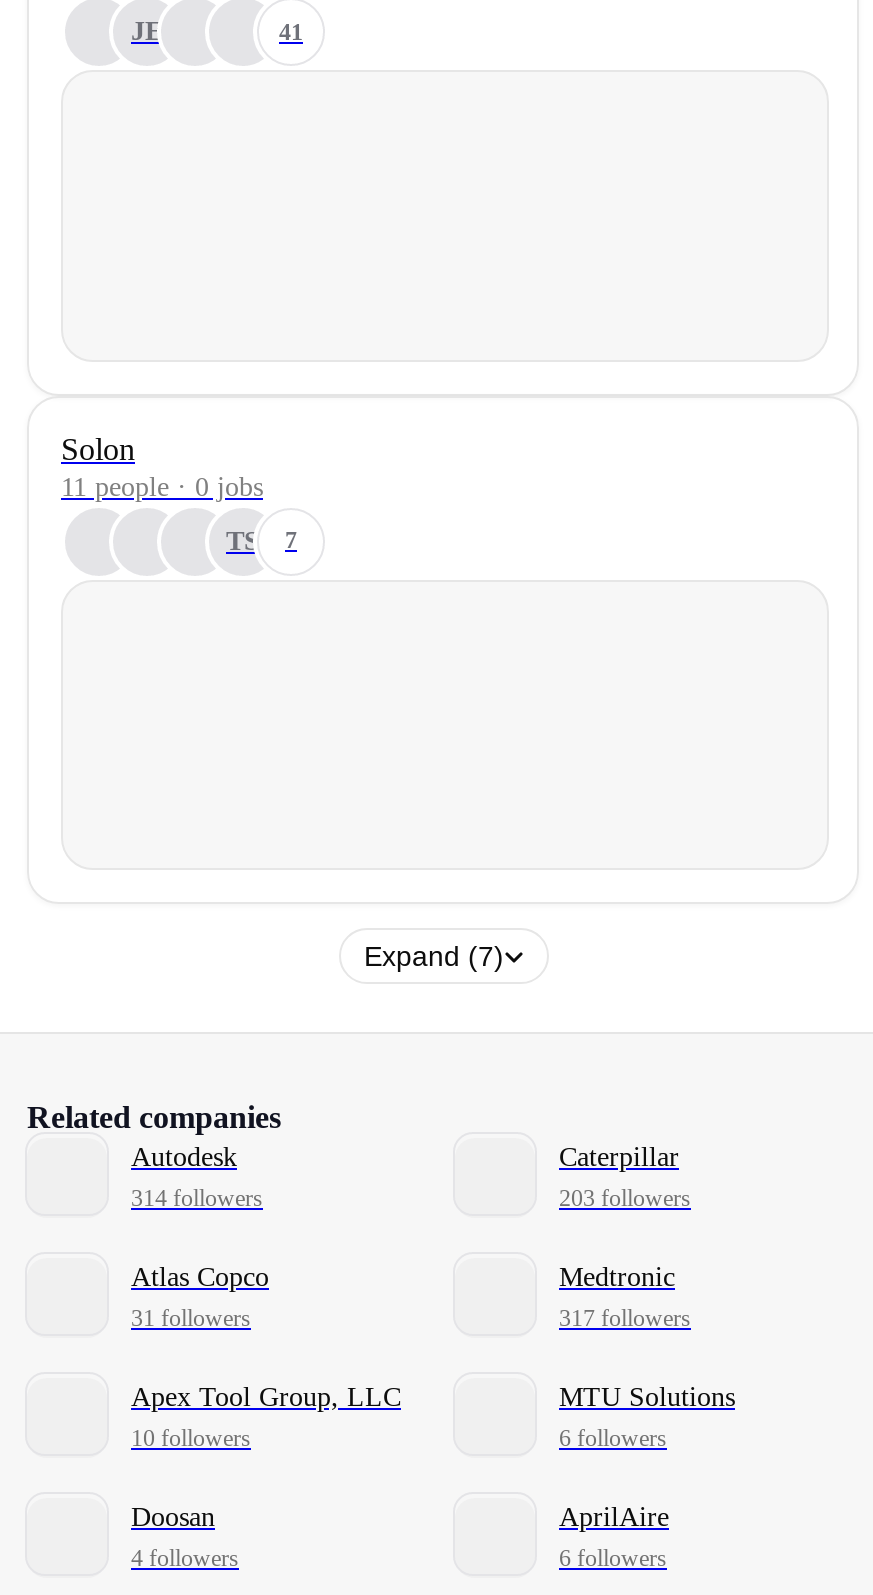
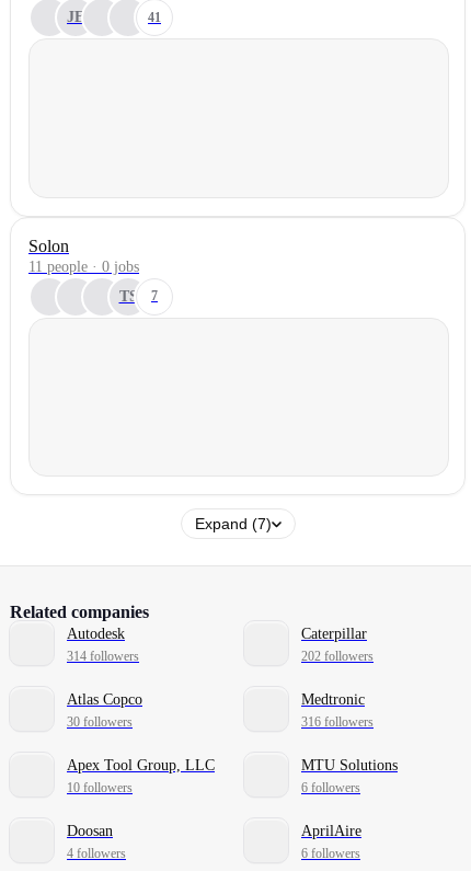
[559,1184,691,1212] 203 followers -> [301,649,374,664] 202 followers
[131,1304,251,1332] 31 followers -> [67,715,133,730] 30 followers
[559,1304,691,1332] 317 followers -> [301,715,374,730] 316 followers

